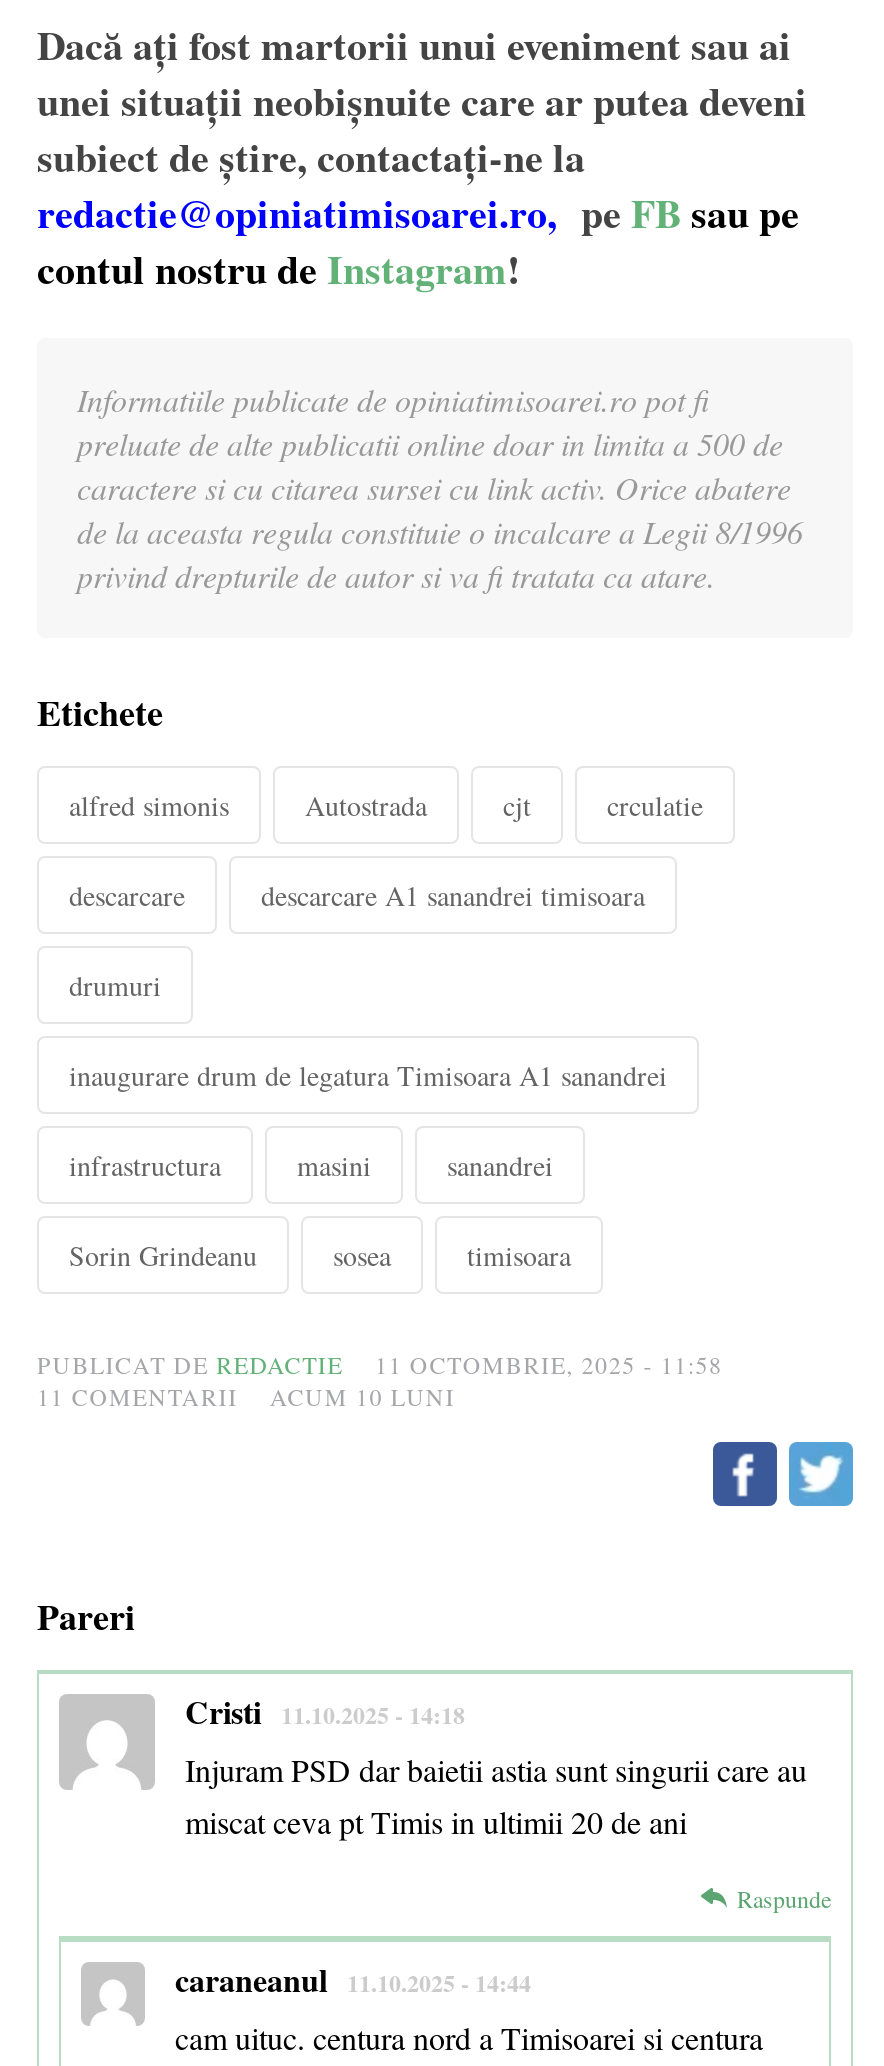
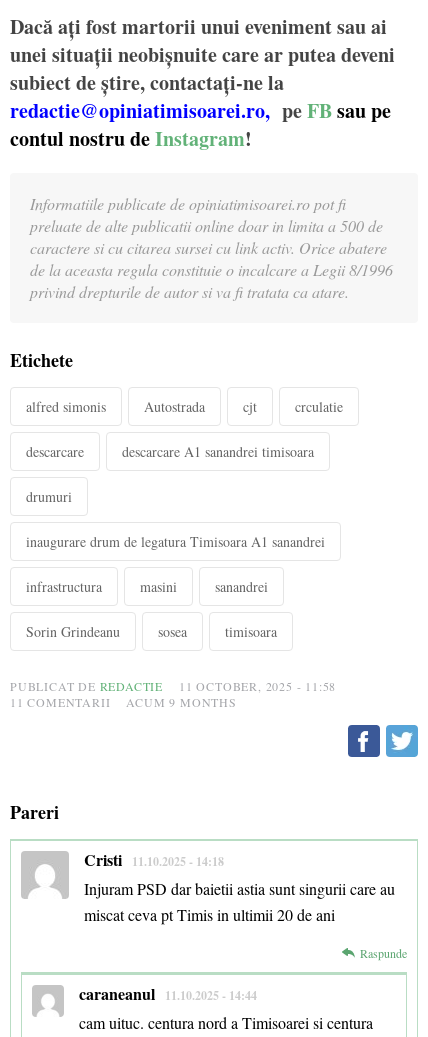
[37,1348,723,1380] PUBLICAT DE REDACTIE 11 OCTOMBRIE, 2025 - 11:58 -> [10,678,336,694] PUBLICAT DE REDACTIE 11 OCTOBER, 2025 - 11:58
[37,1380,455,1412] 11 COMENTARII ACUM 10 LUNI -> [10,694,237,710] 11 COMENTARII ACUM 9 MONTHS

